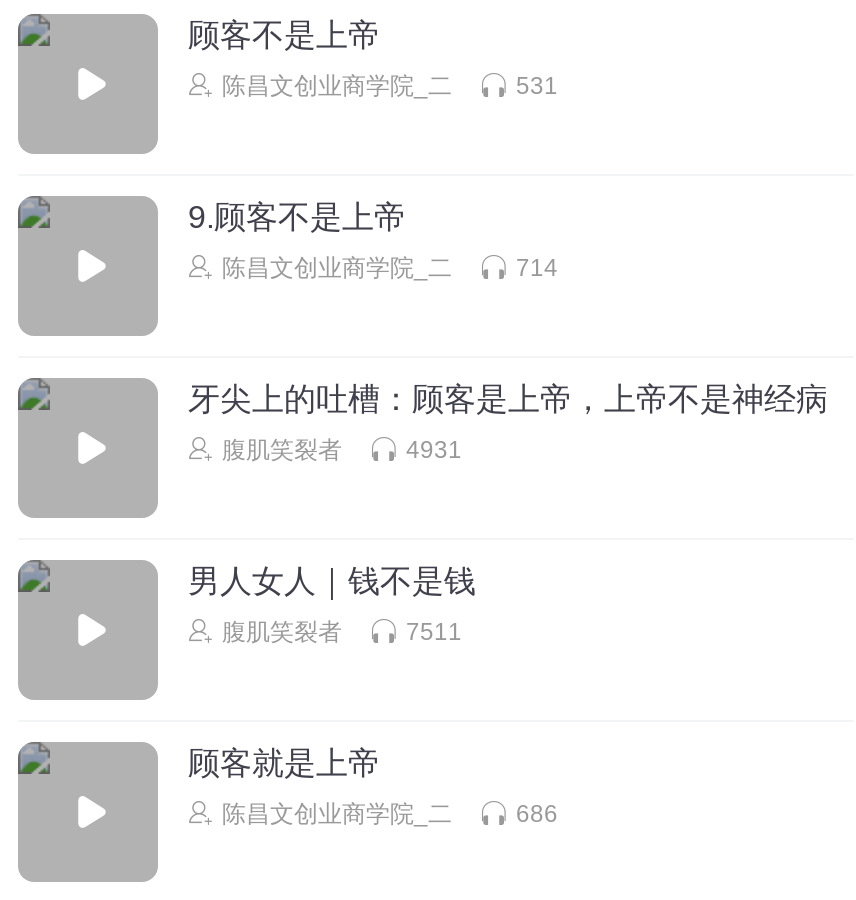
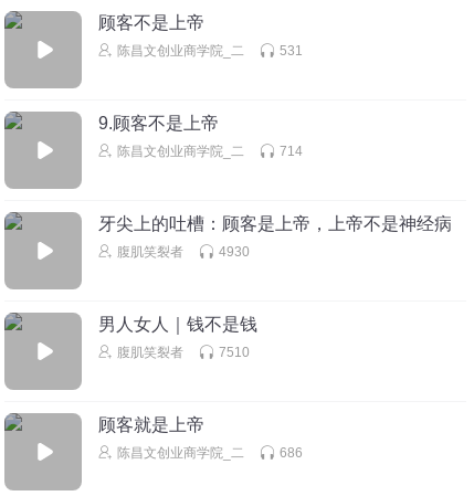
[406,436,462,464] 4931 -> [219,244,250,260] 4930
[406,618,462,646] 7511 -> [219,345,250,360] 7510

